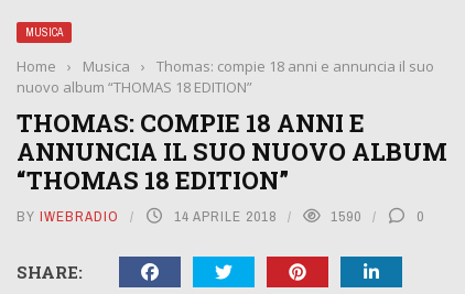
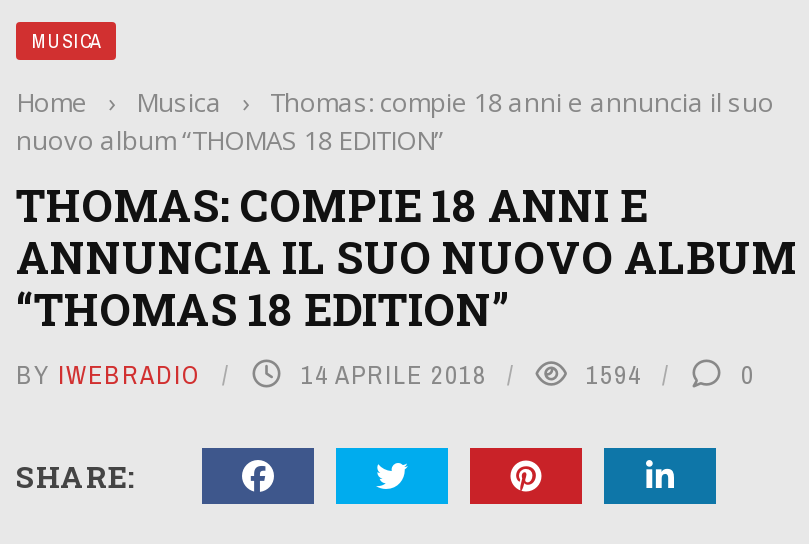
[331,207,361,226] 1590 -> [586,358,642,392] 1594

